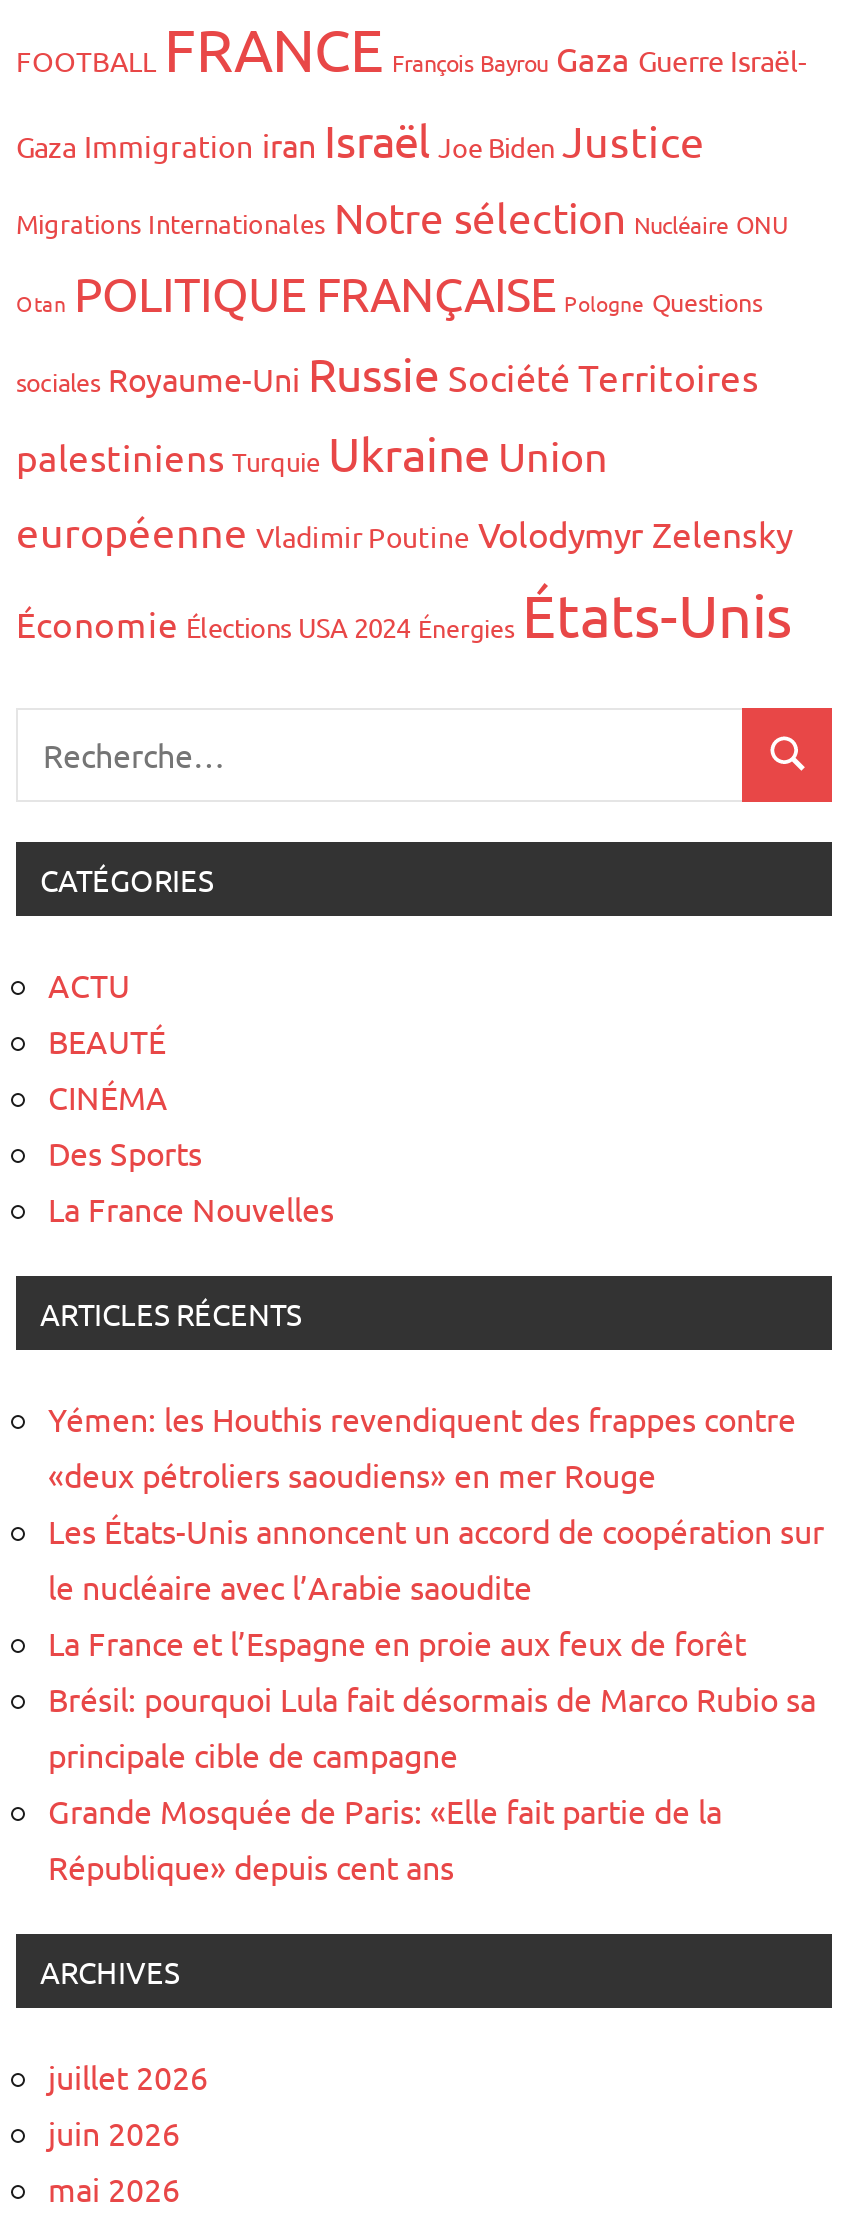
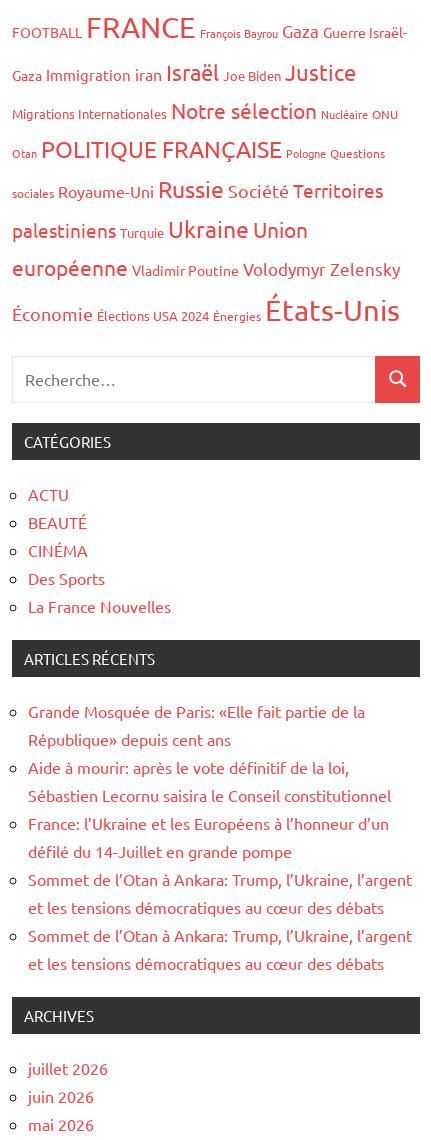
[48,1398,824,1774] Yémen: les Houthis revendiquent des frappes contre | «deux pétroliers saoudiens» en mer Rouge | Les États-Unis annoncent un accord de coopération sur | le nucléaire avec l’Arabie saoudite | La France et l’Espagne en proie aux feux de forêt | Brésil: pourquoi Lula fait désormais de Marco Rubio sa | principale cible de campagne -> none
moved [48,1790,722,1886] -> [28,701,365,749]: Grande Mosquée de Paris: «Elle fait partie de la | République» depuis cent ans
none -> [28,757,412,973] Aide à mourir: après le vote définitif de la loi, | Sébastien Lecornu saisira le Conseil constitutionnel | France: l’Ukraine et les Européens à l’honneur d’un | défilé du 14-Juillet en grande pompe | Sommet de l’Otan à Ankara: Trump, l’Ukraine, l’argent | et les tensions démocratiques au cœur des débats | Sommet de l’Otan à Ankara: Trump, l’Ukraine, l’argent | et les tensions démocratiques au cœur des débats

